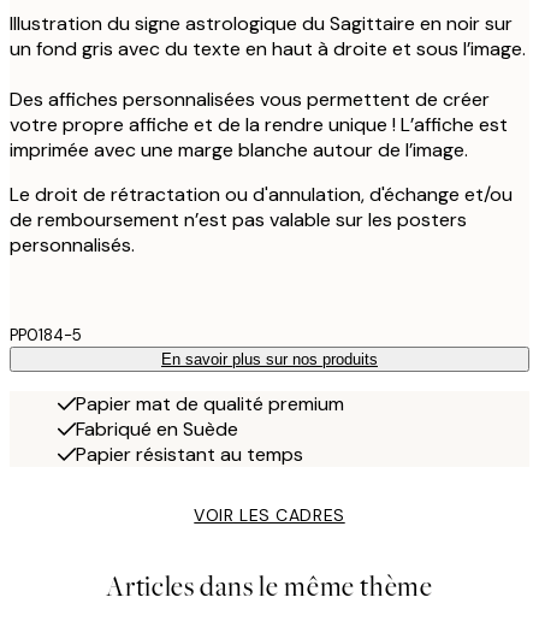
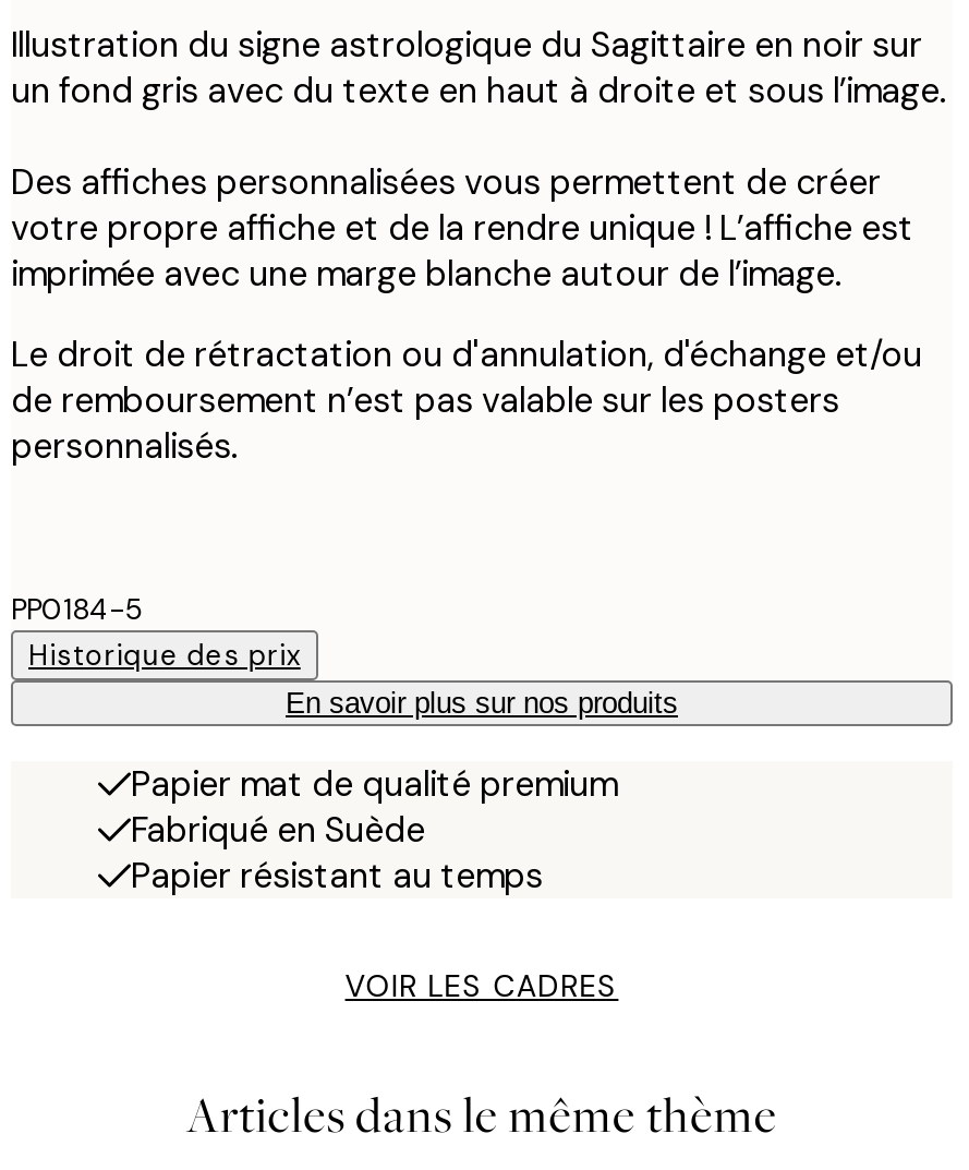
none -> [28,637,301,675] Historique des prix

